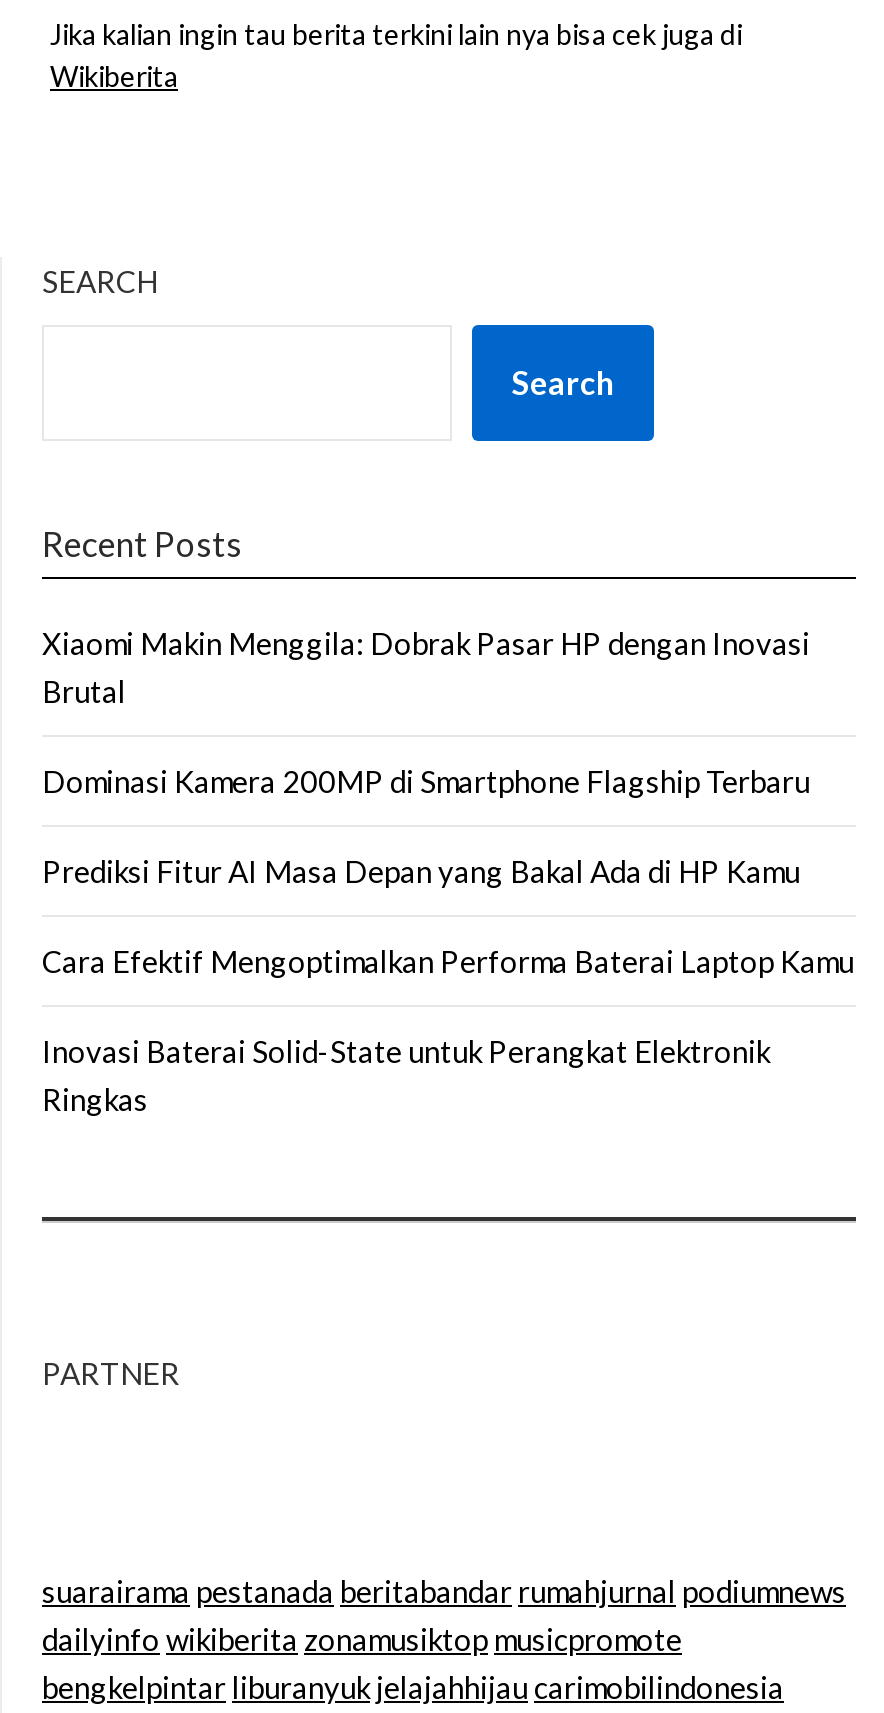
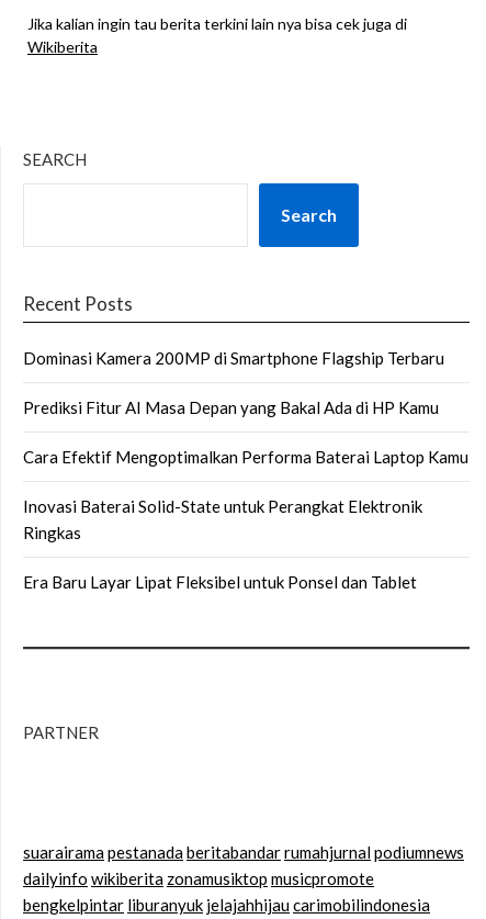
[42,625,810,709] Xiaomi Makin Menggila: Dobrak Pasar HP dengan Inovasi | Brutal -> none
moved [42,763,854,1117] -> [23,348,468,542]: Dominasi Kamera 200MP di Smartphone Flagship Terbaru | Prediksi Fitur AI Masa Depan yang Bakal Ada di HP Kamu | Cara Efektif Mengoptimalkan Performa Baterai Laptop Kamu | Inovasi Baterai Solid-State untuk Perangkat Elektronik | Ringkas
none -> [23,572,417,592] Era Baru Layar Lipat Fleksibel untuk Ponsel dan Tablet

